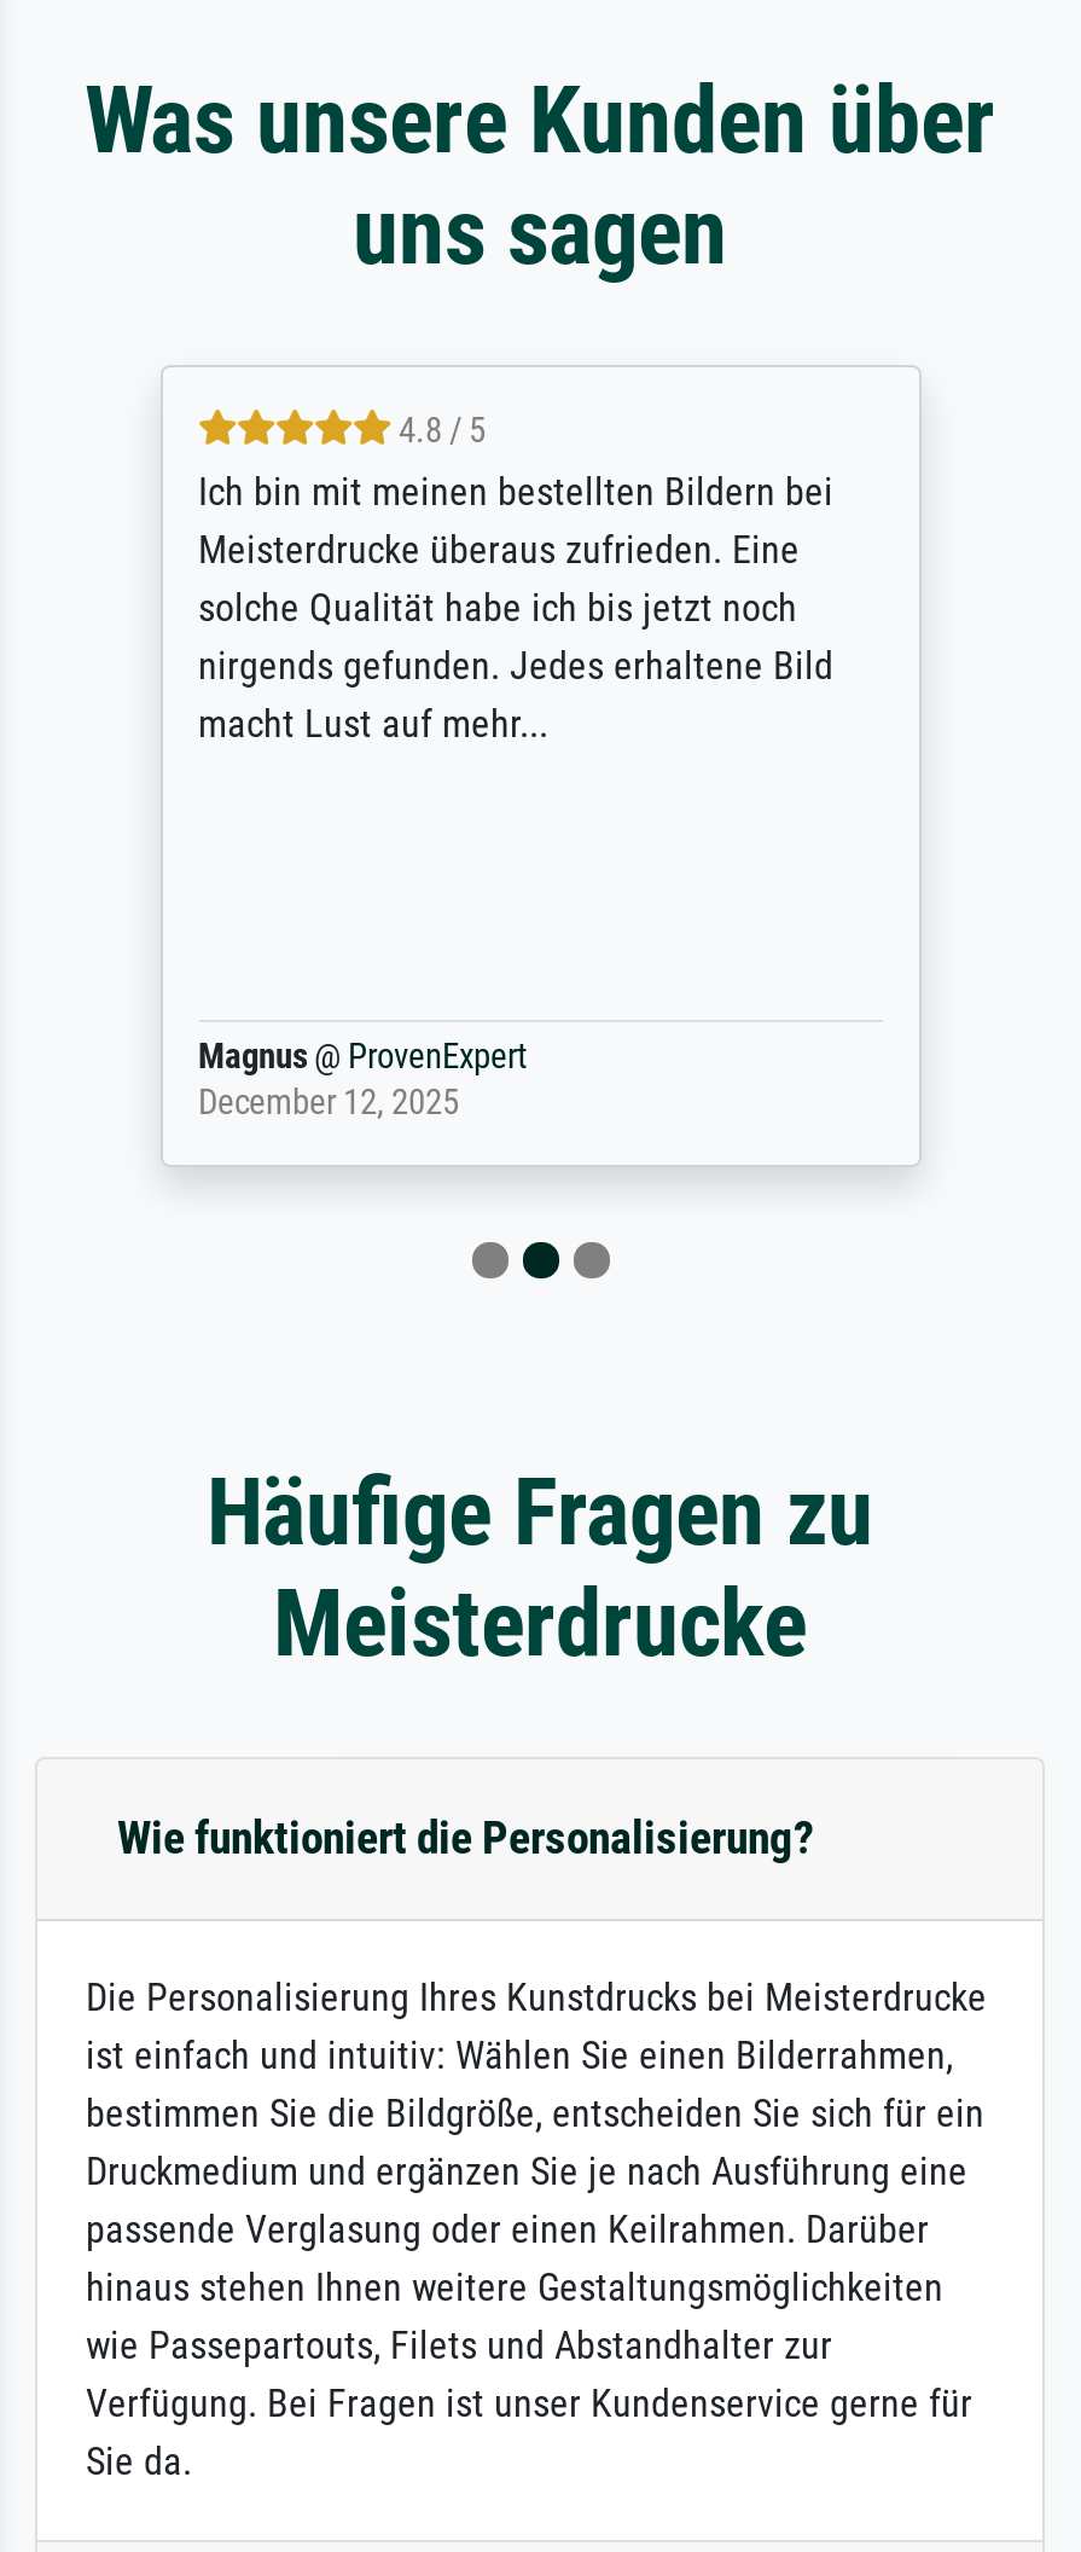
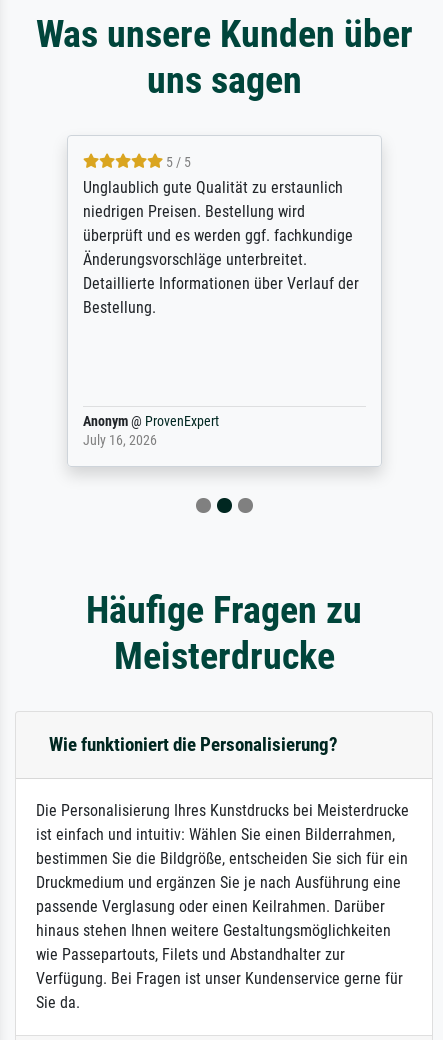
[198,410,833,746] 4.8 / 5 | Ich bin mit meinen bestellten Bildern bei | Meisterdrucke überaus zufrieden. Eine | solche Qualität habe ich bis jetzt noch | nirgends gefunden. Jedes erhaltene Bild | macht Lust auf mehr... -> [82,154,358,317] 5 / 5 | Unglaublich gute Qualität zu erstaunlich | niedrigen Preisen. Bestellung wird | überprüft und es werden ggf. fachkundige | Änderungsvorschläge unterbreitet. | Detaillierte Informationen über Verlauf der | Bestellung.
[198,1036,527,1123] Magnus @ ProvenExpert | December 12, 2025 -> [82,413,218,449] Anonym @ ProvenExpert | July 16, 2026

